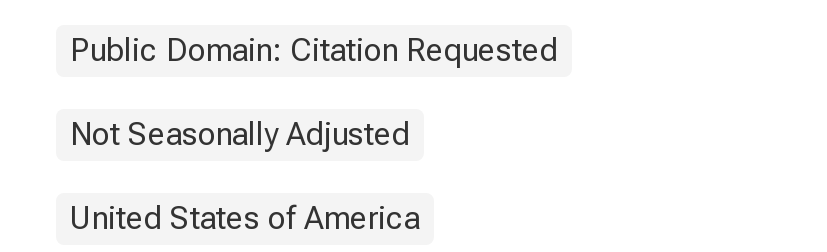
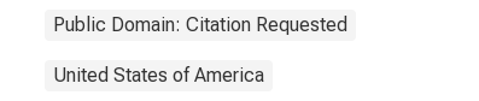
[70,115,410,153] Not Seasonally Adjusted -> none

